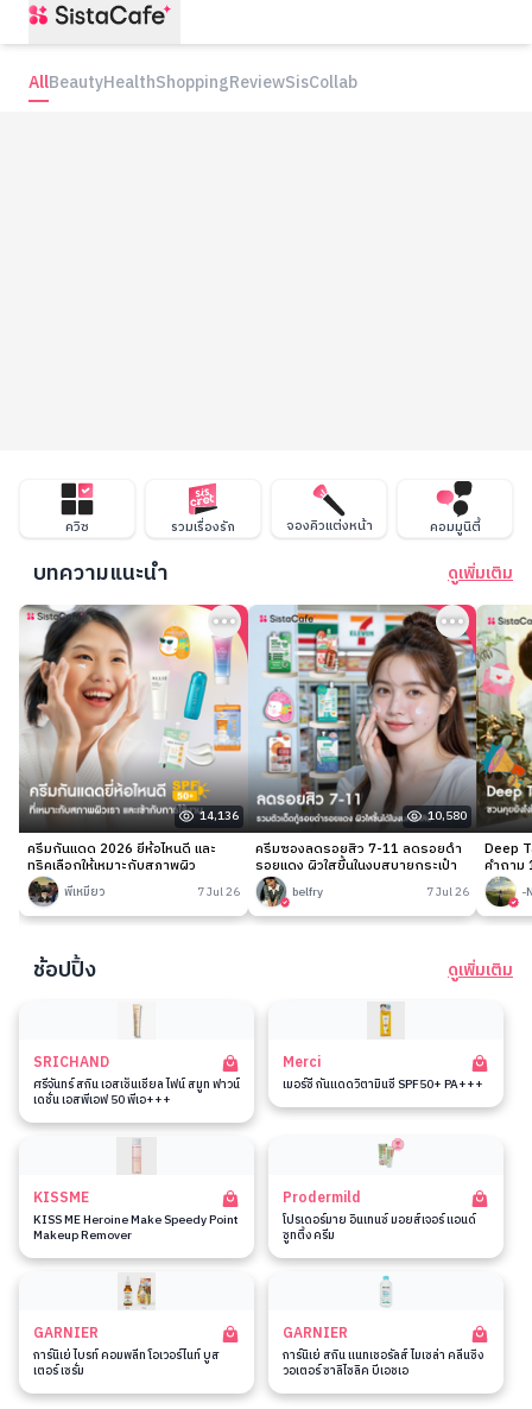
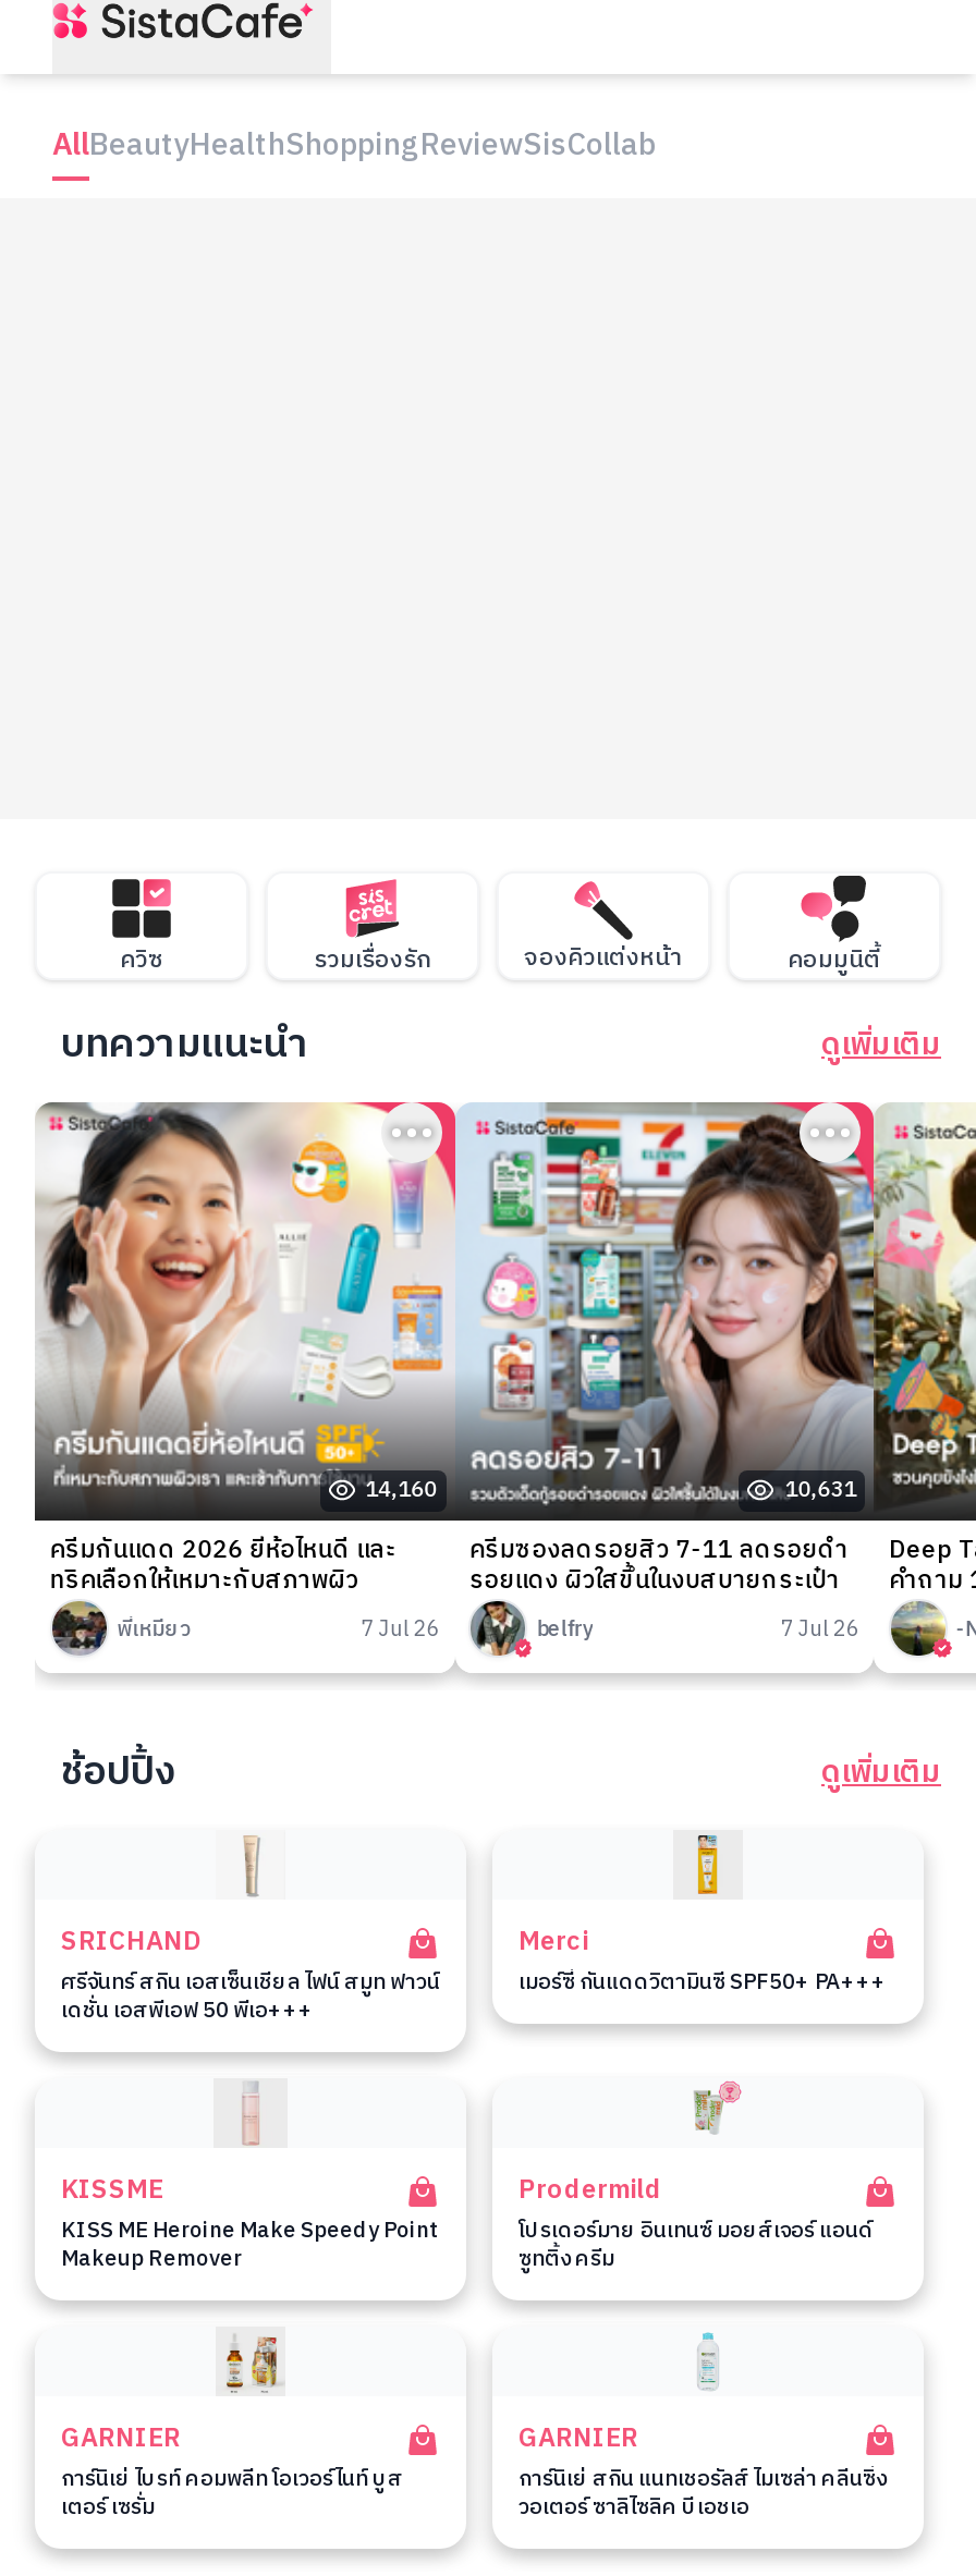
[199,807,238,826] 14,136 -> [365,1473,437,1508] 14,160
[428,807,467,826] 10,580 -> [785,1473,857,1508] 10,631

